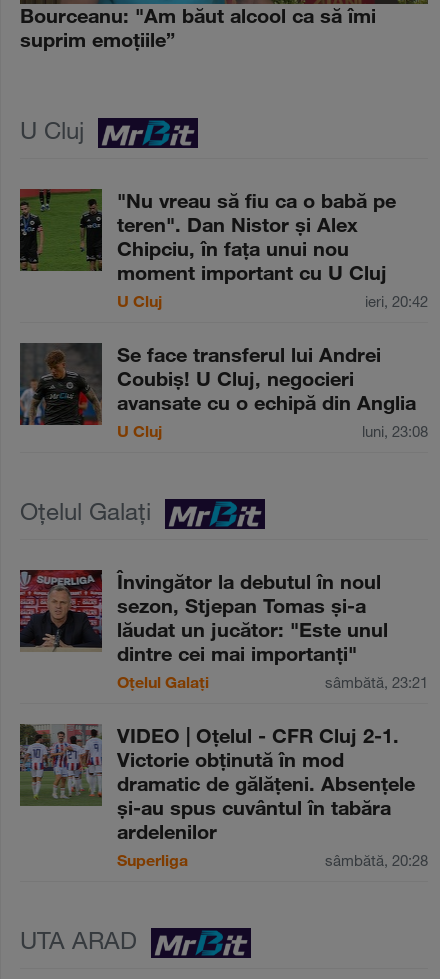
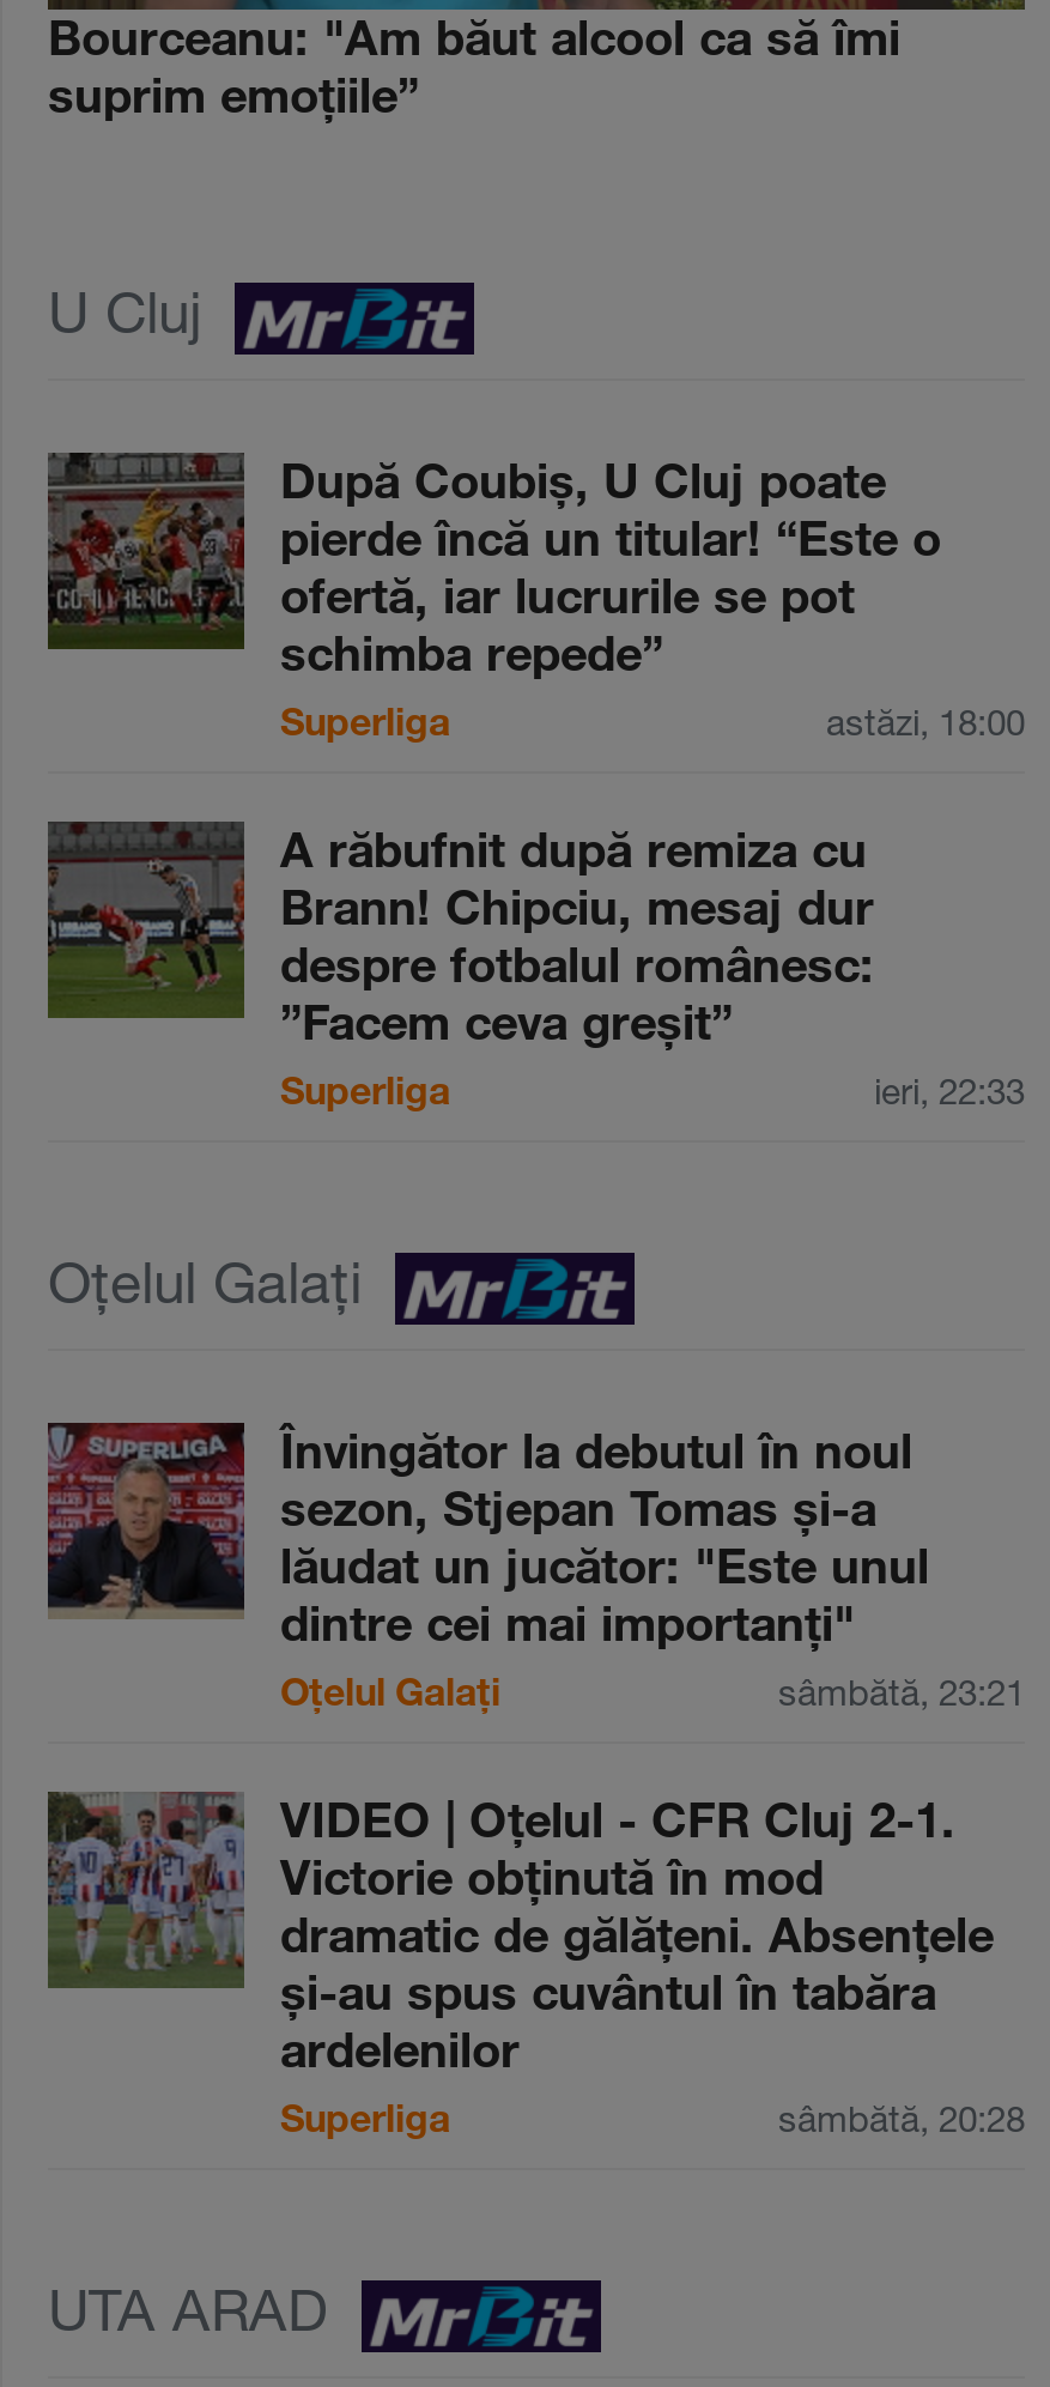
[20,188,428,311] [image] | "Nu vreau să fiu ca o babă pe | teren". Dan Nistor şi Alex | Chipciu, în faţa unui nou | moment important cu U Cluj | U Cluj | ieri, 20:42 -> [48,450,1025,744] [image] | După Coubiş, U Cluj poate | pierde încă un titular! “Este o | ofertă, iar lucrurile se pot | schimba repede” | Superliga | astăzi, 18:00
[19,342,428,441] [image] | Se face transferul lui Andrei | Coubiş! U Cluj, negocieri | avansate cu o echipă din Anglia | U Cluj | luni, 23:08 -> [48,819,1025,1113] [image] | A răbufnit după remiza cu | Brann! Chipciu, mesaj dur | despre fotbalul românesc: | ”Facem ceva greşit” | Superliga | ieri, 22:33

